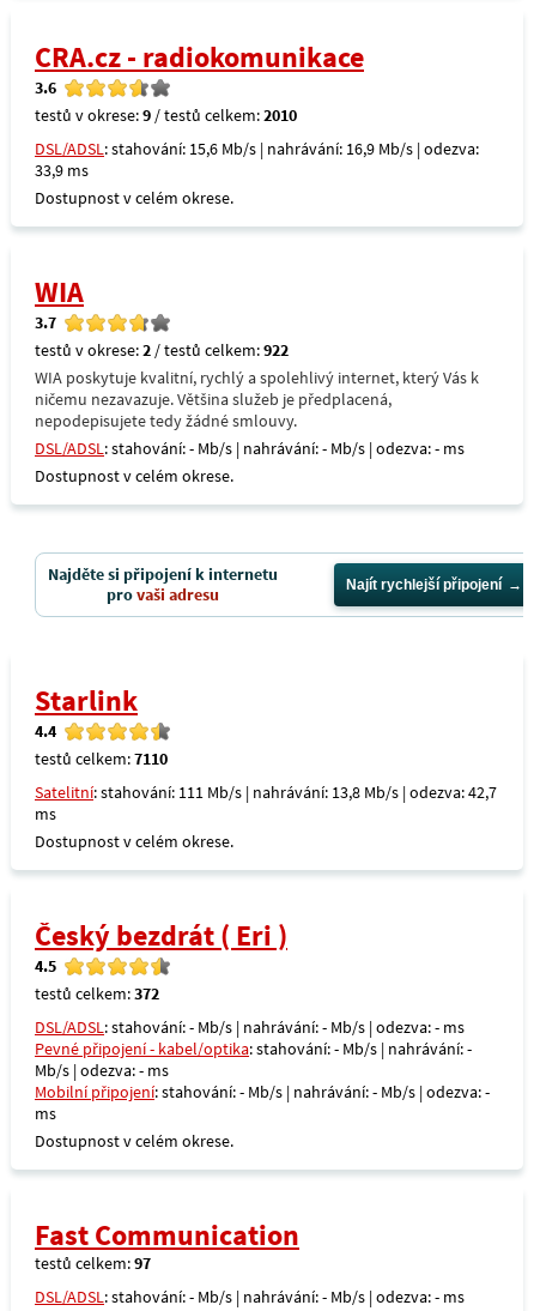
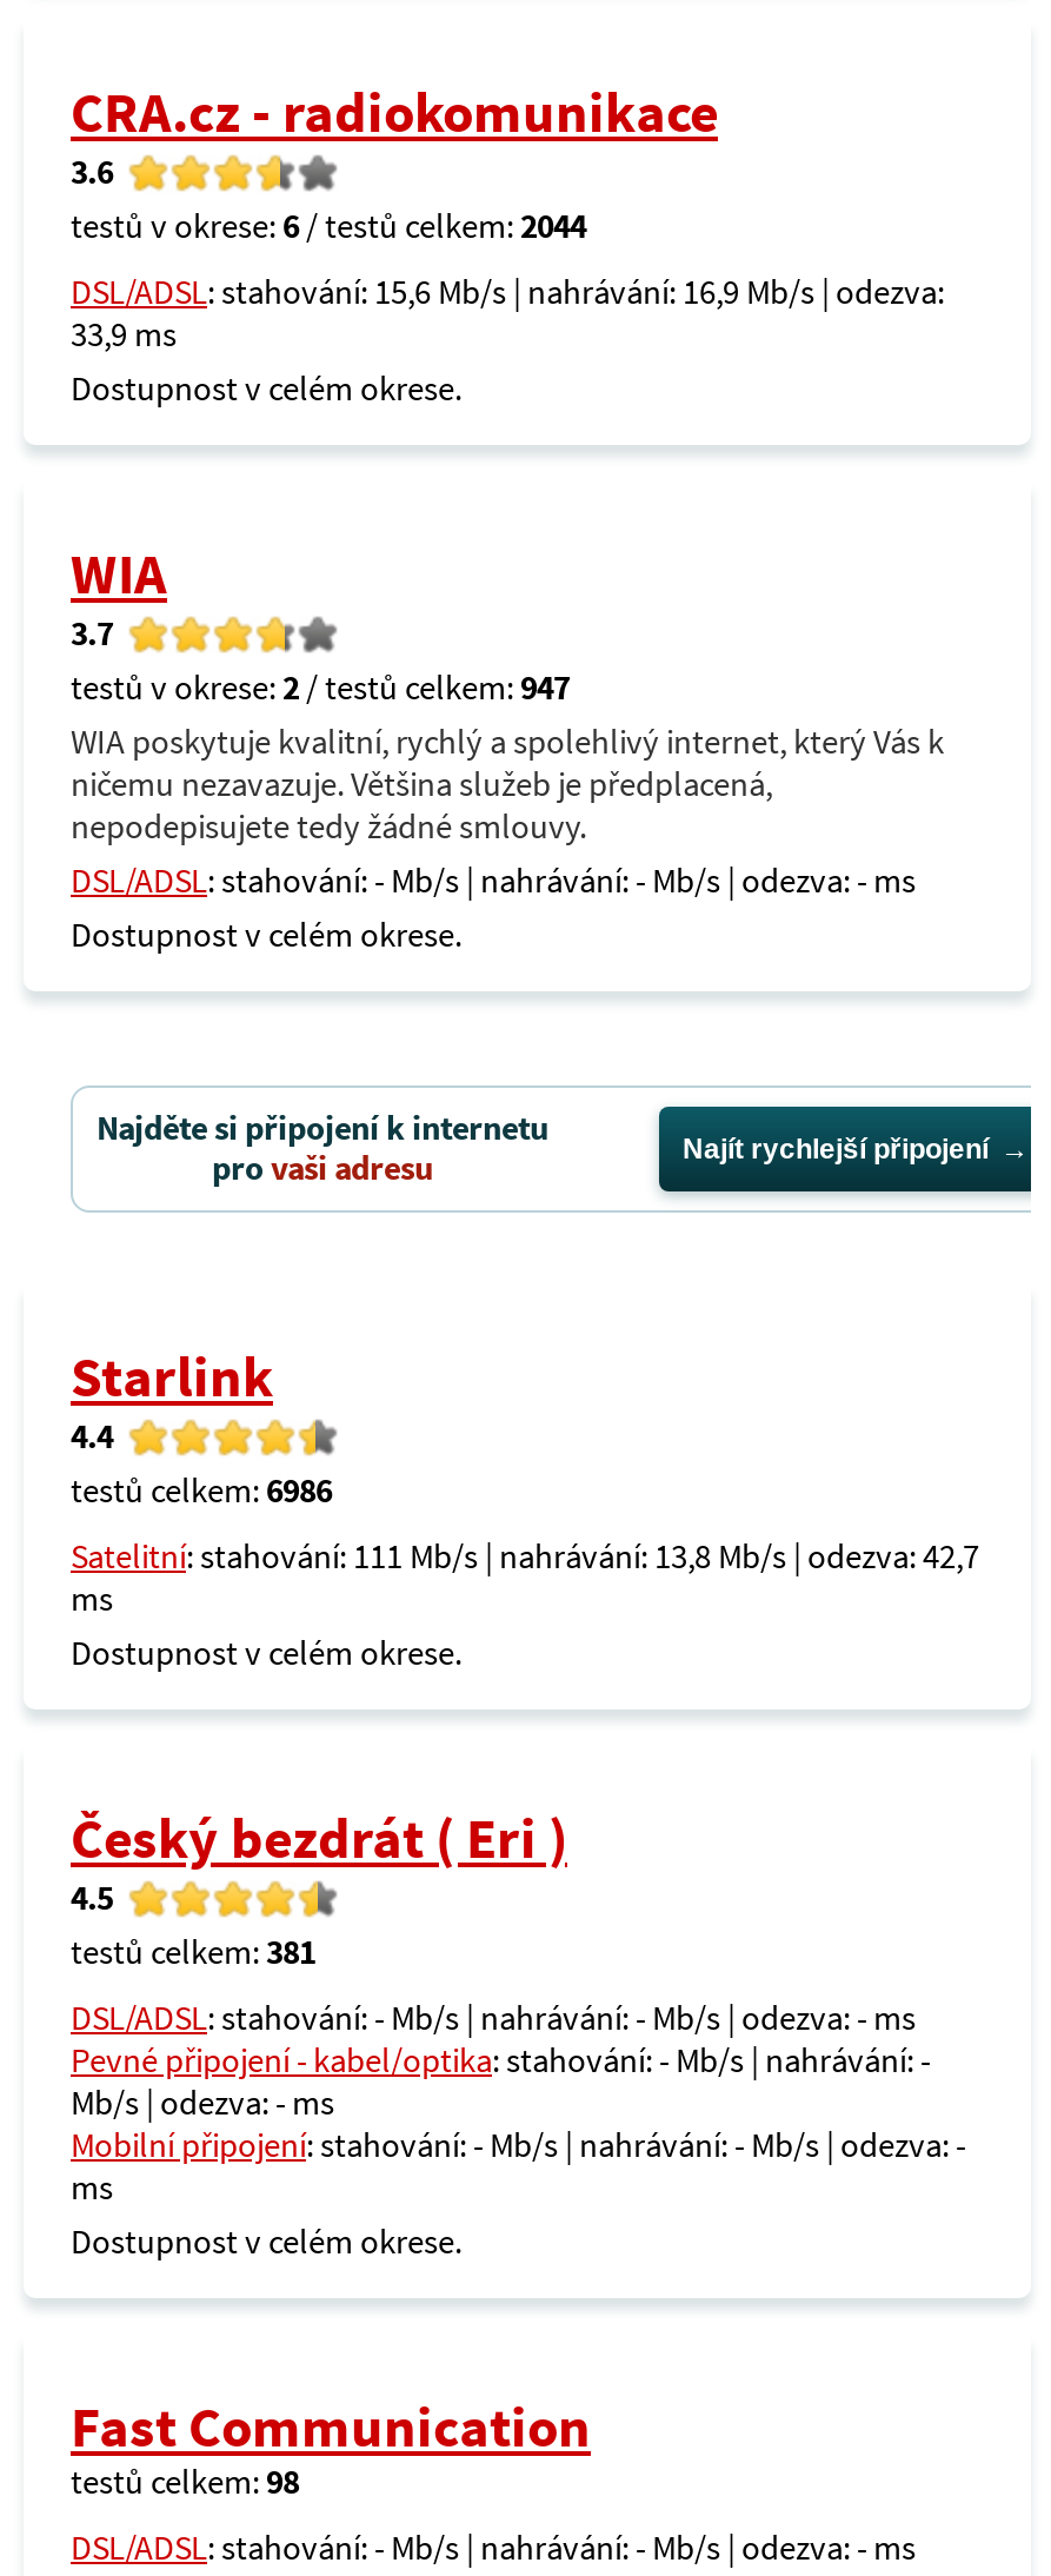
[35,104,297,126] testů v okrese: 9 / testů celkem: 2010 -> [71,205,586,247] testů v okrese: 6 / testů celkem: 2044
[35,339,289,361] testů v okrese: 2 / testů celkem: 922 -> [71,666,570,709] testů v okrese: 2 / testů celkem: 947
[35,748,168,769] testů celkem: 7110 -> [71,1469,332,1512] testů celkem: 6986
[35,983,159,1004] testů celkem: 372 -> [71,1931,315,1973] testů celkem: 381
[35,1252,151,1274] testů celkem: 97 -> [71,2461,299,2503] testů celkem: 98

